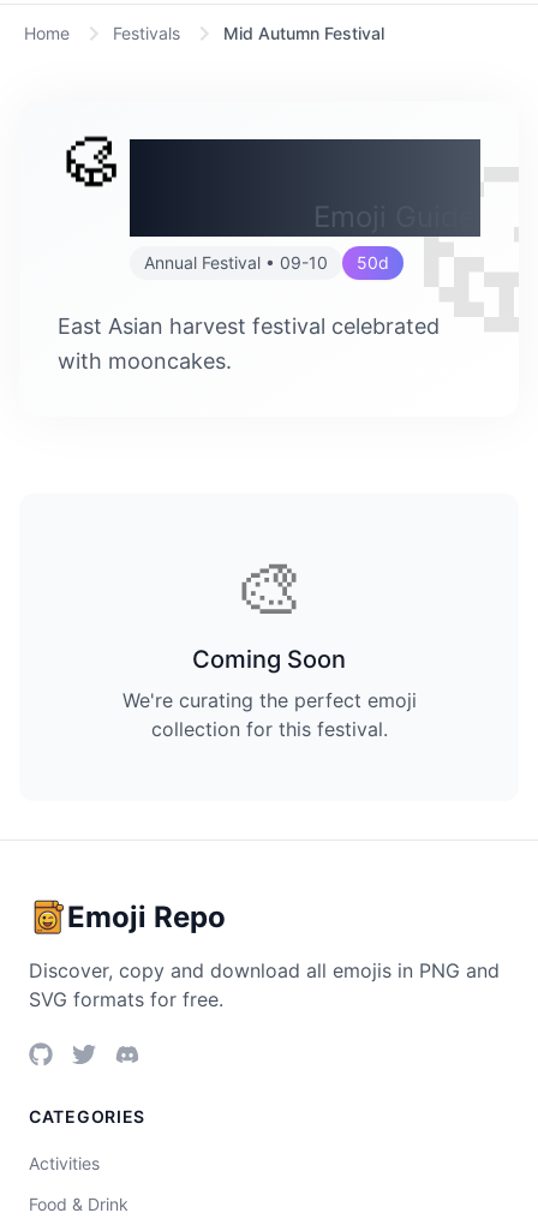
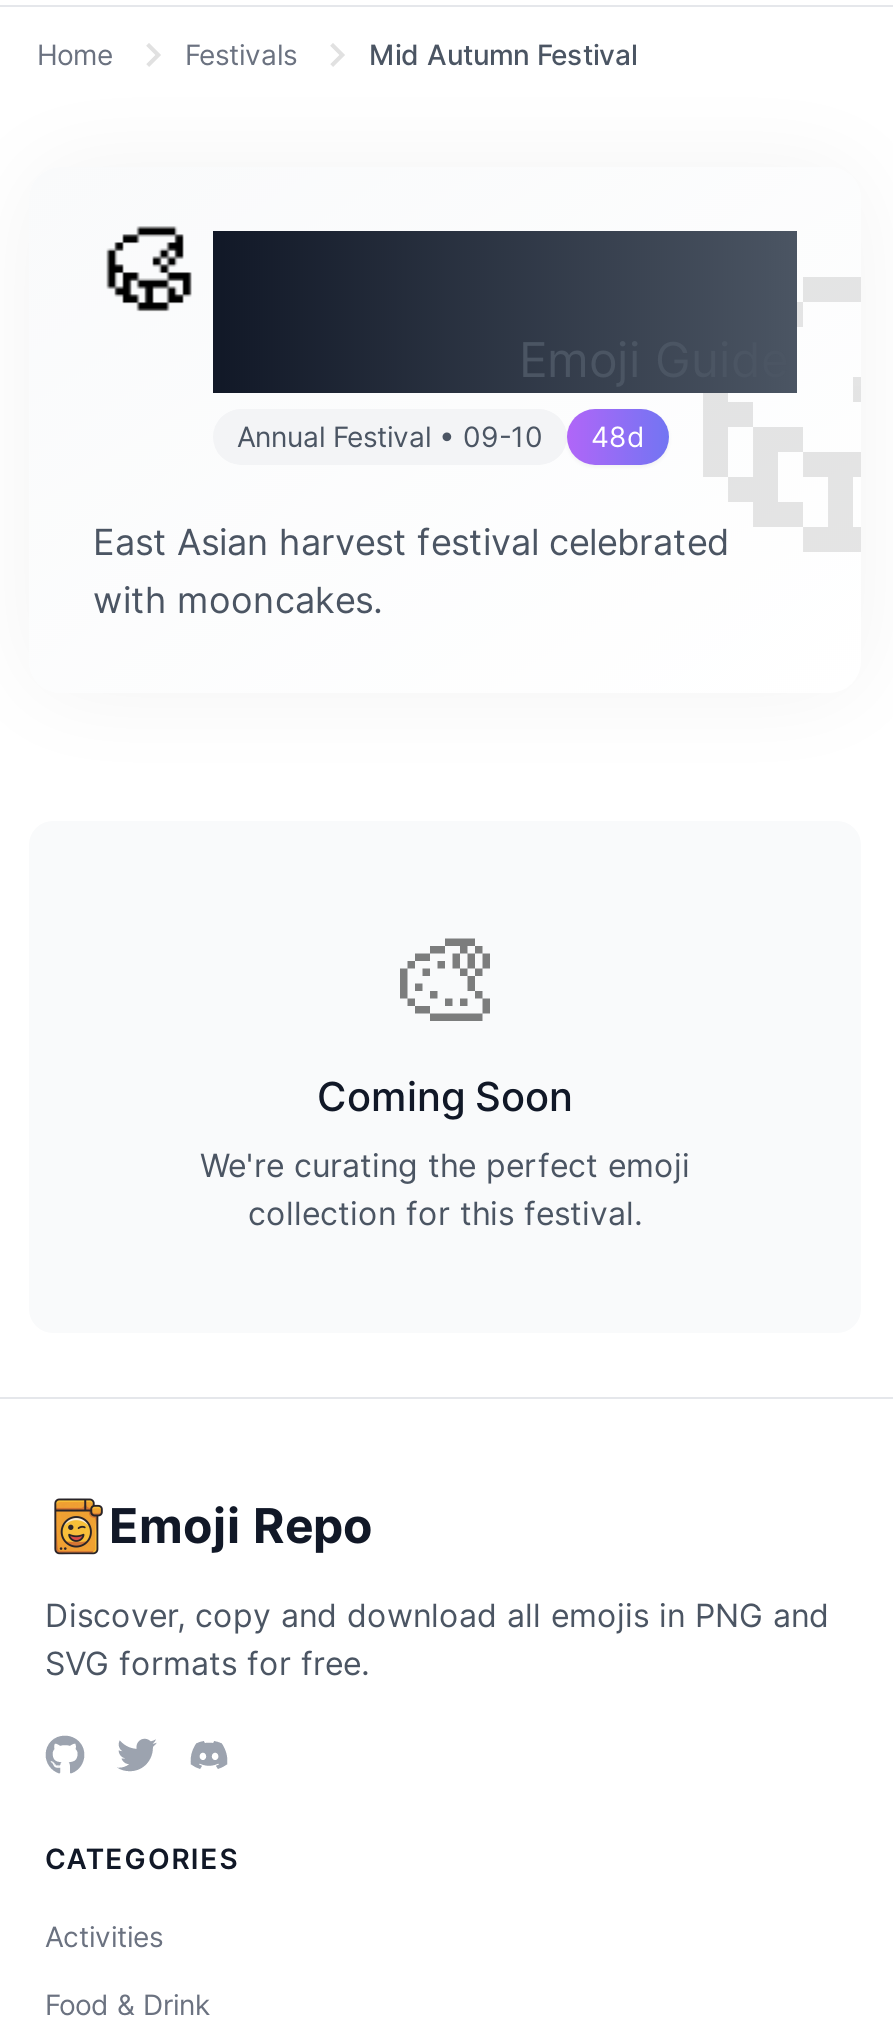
[357,252,389,273] 50d -> [591,419,645,453] 48d

